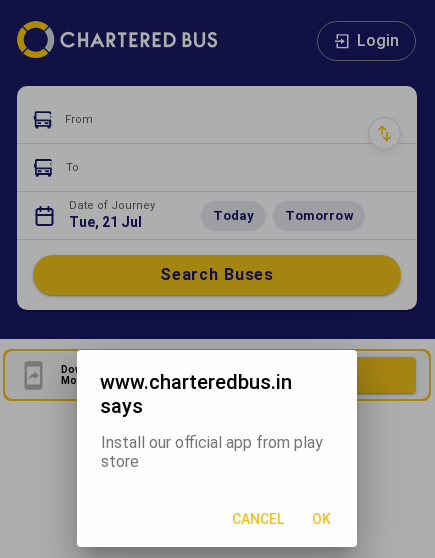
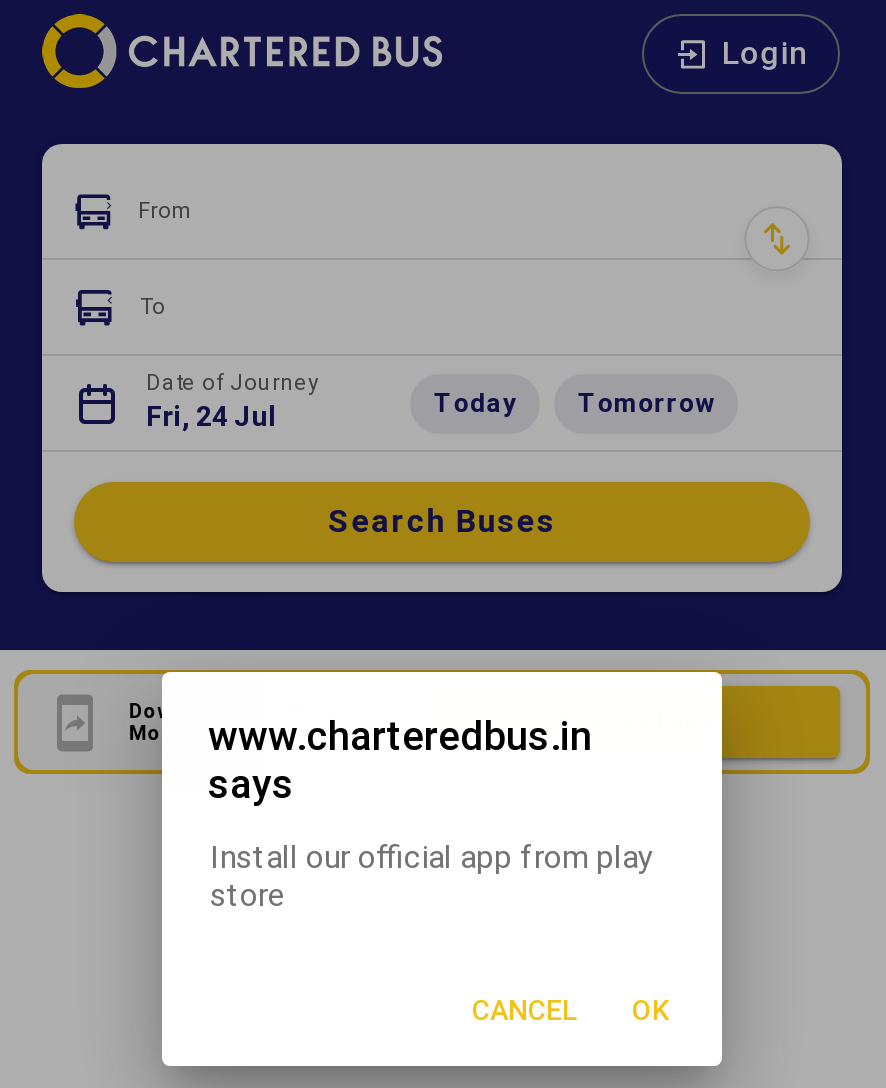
[69,214,142,230] Tue, 21 Jul -> [146,400,276,432] Fri, 24 Jul

